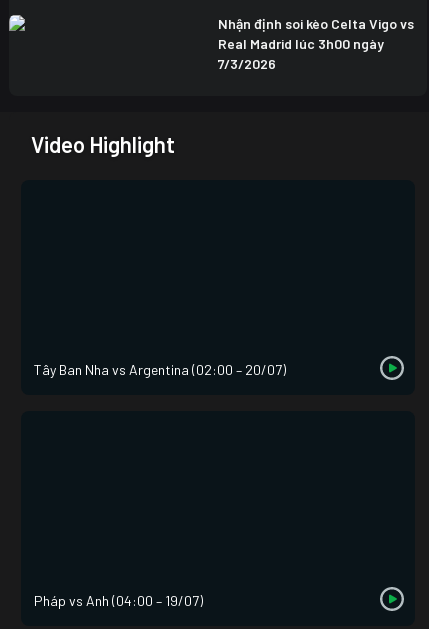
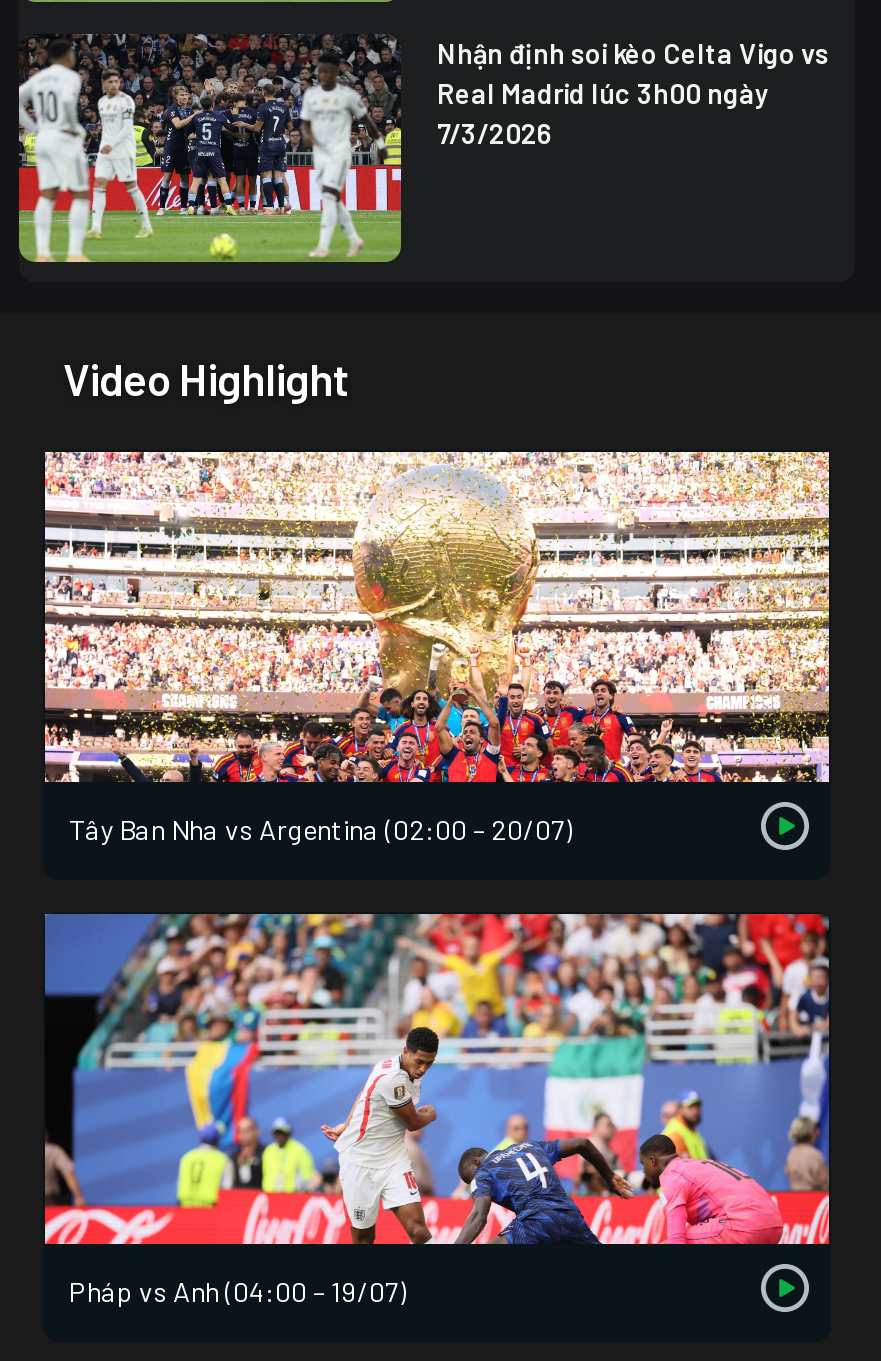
none -> [17,32,403,264] [image]
none -> [43,450,831,784] [image]
none -> [43,912,831,1246] [image]

